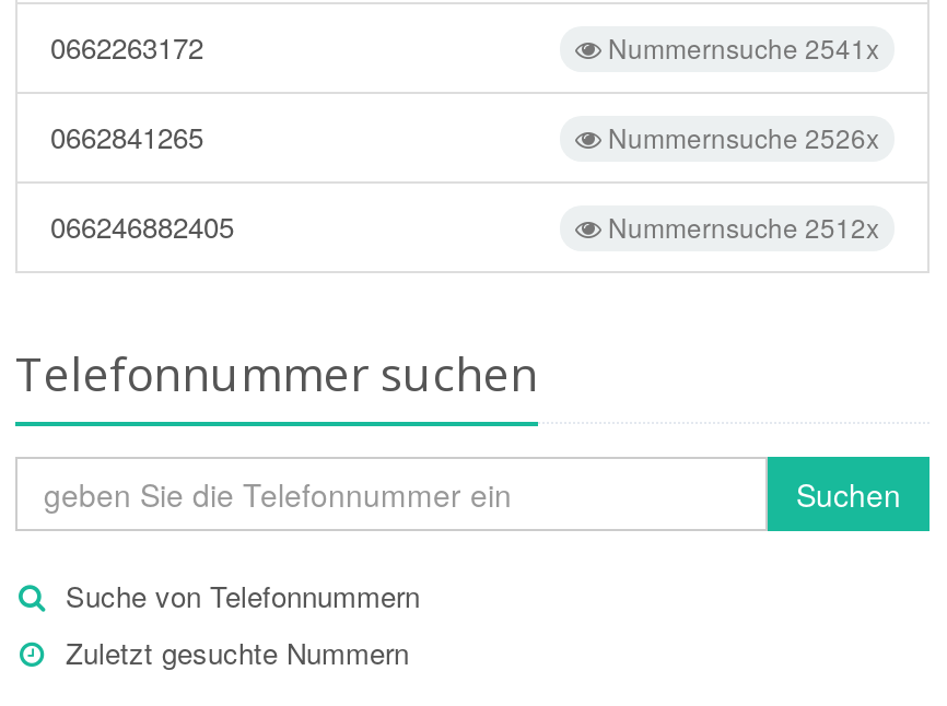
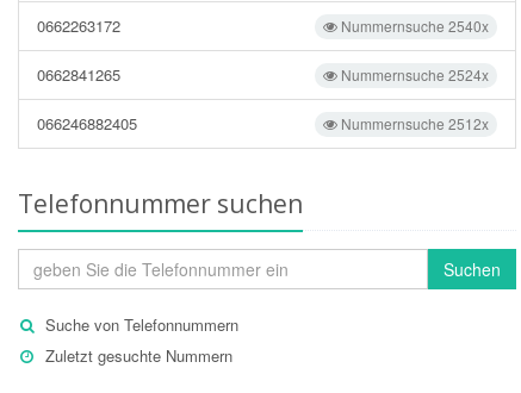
[601,28,879,66] Nummernsuche 2541x -> [337,15,489,36] Nummernsuche 2540x
[601,118,879,155] Nummernsuche 2526x -> [337,64,489,85] Nummernsuche 2524x

